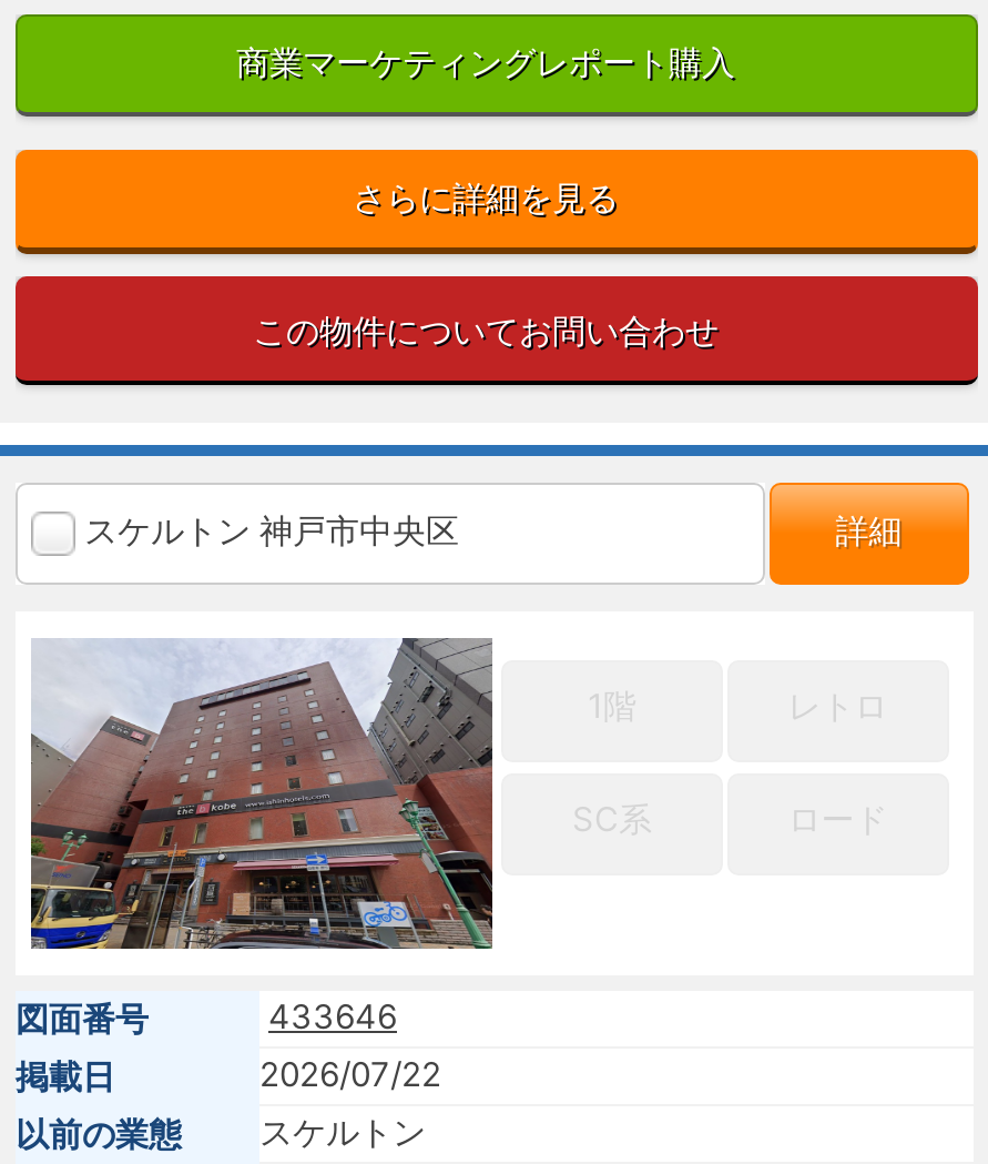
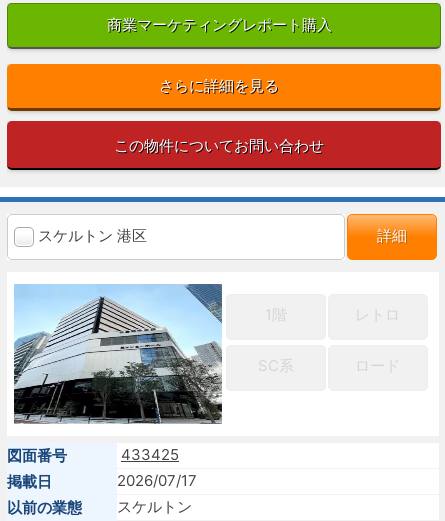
[84,509,459,551] スケルトン 神戸市中央区 -> [38,226,147,245] スケルトン 港区
[29,636,495,1038] [image] | 433646 -> [14,284,222,464] [image] | 433425
[259,1053,441,1095] 2026/07/22 -> [117,471,197,490] 2026/07/17

